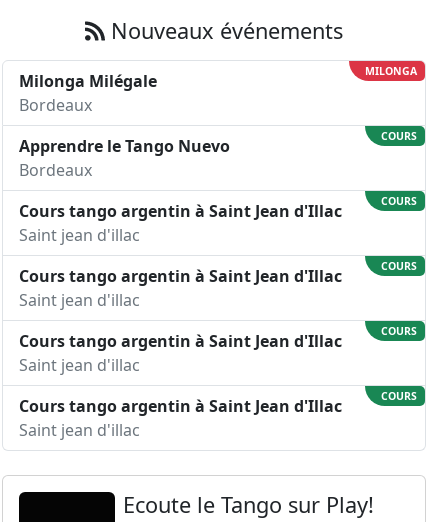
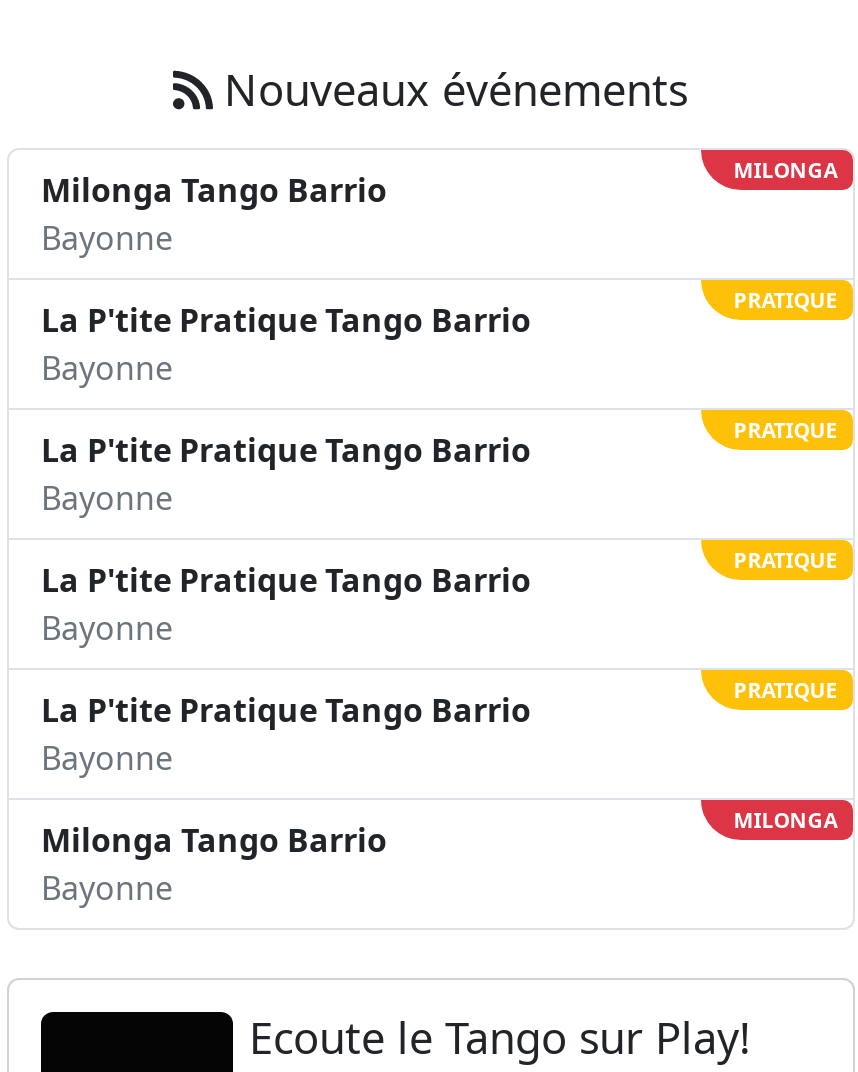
[19,70,157,116] Milonga Milégale | Bordeaux -> [41,168,387,260] Milonga Tango Barrio | Bayonne
[19,129,417,181] COURS | Apprendre le Tango Nuevo | Bordeaux -> [41,287,837,390] PRATIQUE | La P'tite Pratique Tango Barrio | Bayonne
[19,194,417,246] COURS | Cours tango argentin à Saint Jean d'Illac | Saint jean d'illac -> [41,417,837,520] PRATIQUE | La P'tite Pratique Tango Barrio | Bayonne
[19,259,417,311] COURS | Cours tango argentin à Saint Jean d'Illac | Saint jean d'illac -> [41,547,837,650] PRATIQUE | La P'tite Pratique Tango Barrio | Bayonne
[19,324,417,376] COURS | Cours tango argentin à Saint Jean d'Illac | Saint jean d'illac -> [41,677,837,780] PRATIQUE | La P'tite Pratique Tango Barrio | Bayonne
[19,389,417,441] COURS | Cours tango argentin à Saint Jean d'Illac | Saint jean d'illac -> [41,807,837,910] MILONGA | Milonga Tango Barrio | Bayonne

